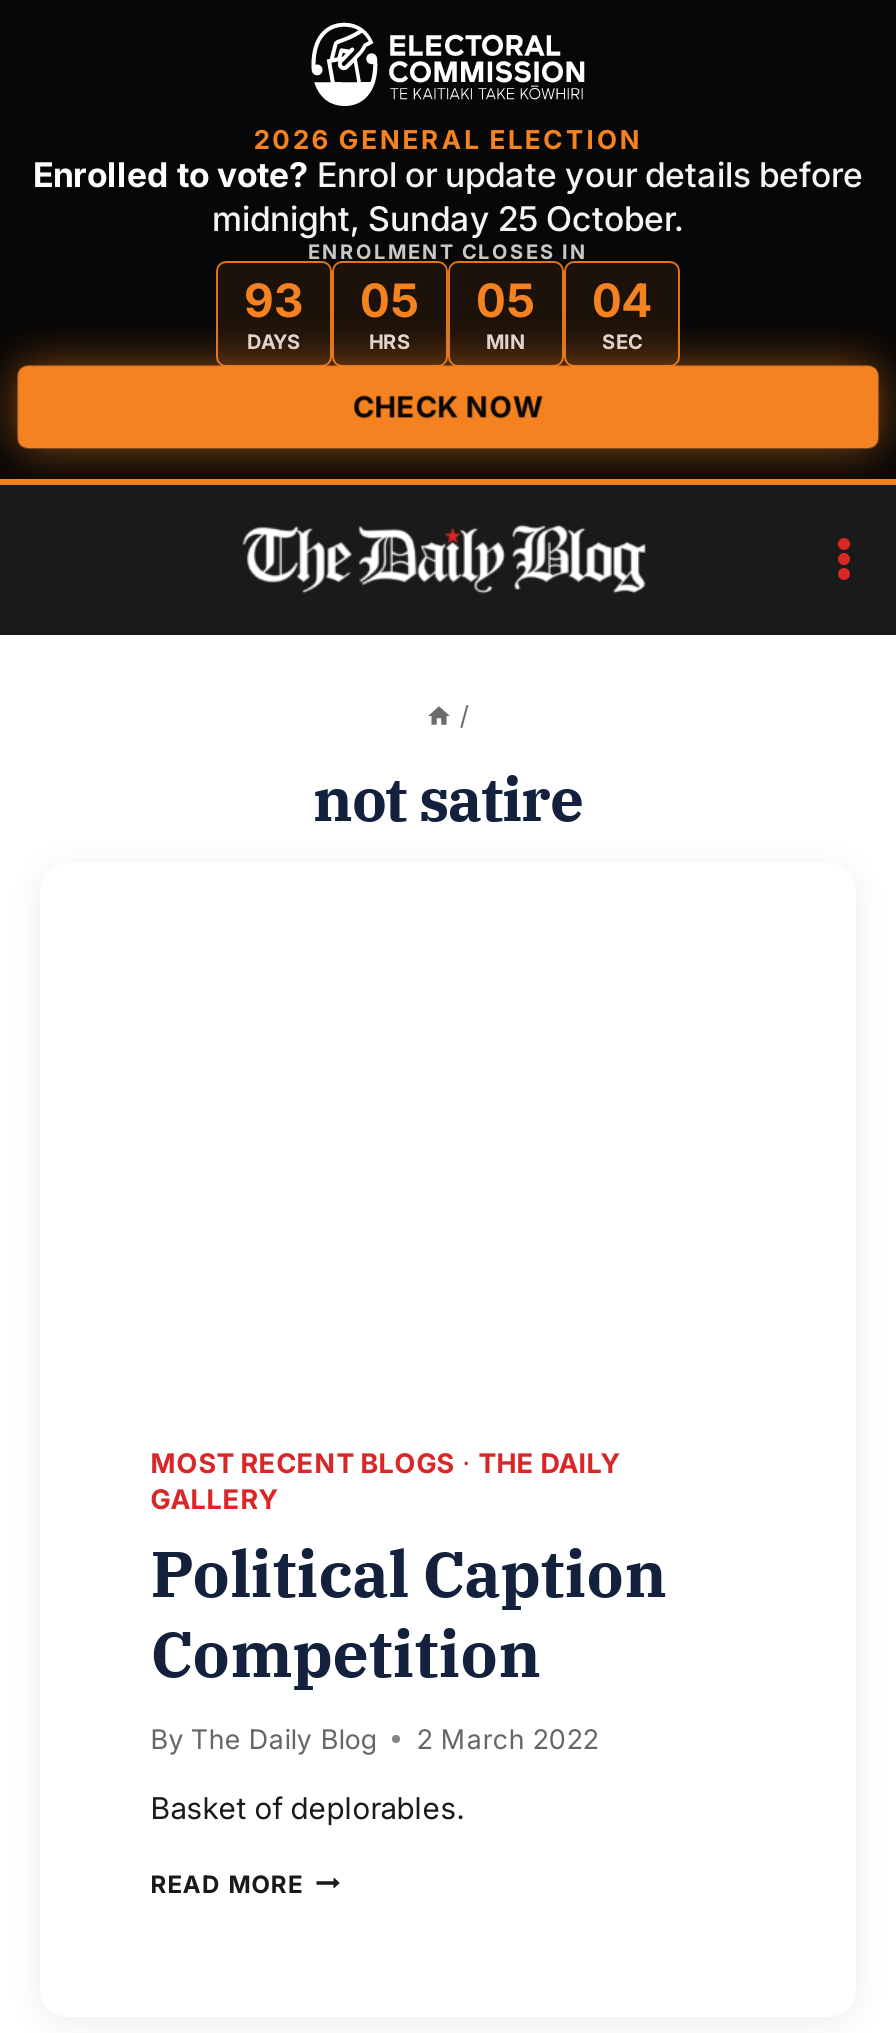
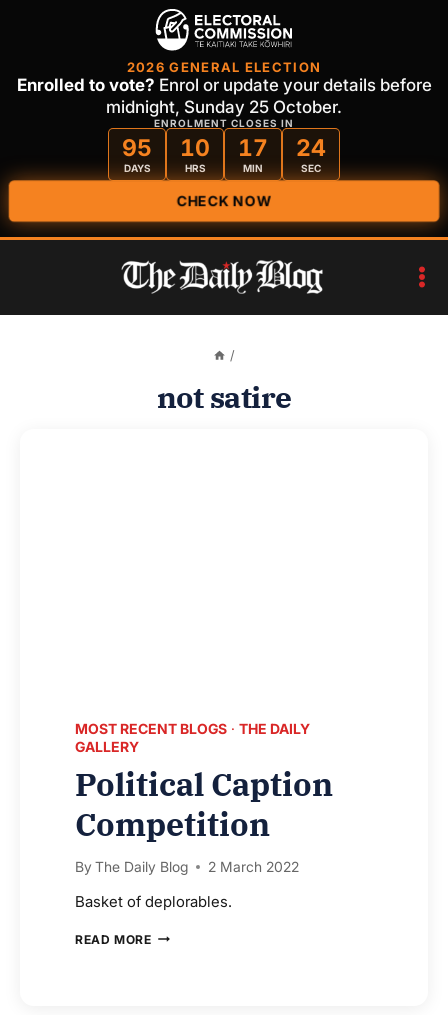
[244,272,304,328] 93 -> [122,134,152,162] 95
[360,272,420,328] 05 -> [180,134,210,162] 10
[476,272,536,328] 05 -> [238,134,268,162] 17
[592,272,652,328] 04 -> [296,134,326,162] 24

